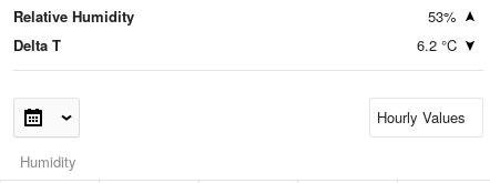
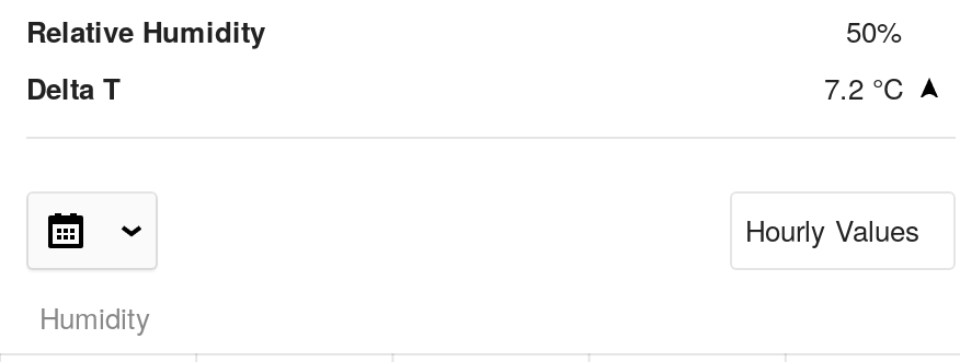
[428,6,457,27] 53% -> [846,10,903,51] 50%
[417,34,457,55] 6.2 °C -> [824,67,903,108] 7.2 °C

